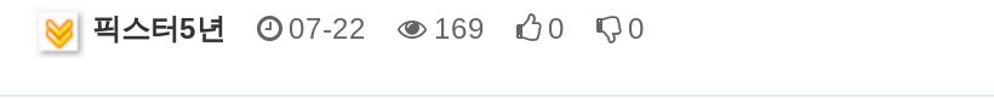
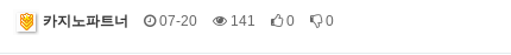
[92,13,485,46] 픽스터5년 | 07-22 | 169 -> [43,13,255,29] 카지노파트너 | 07-20 | 141

